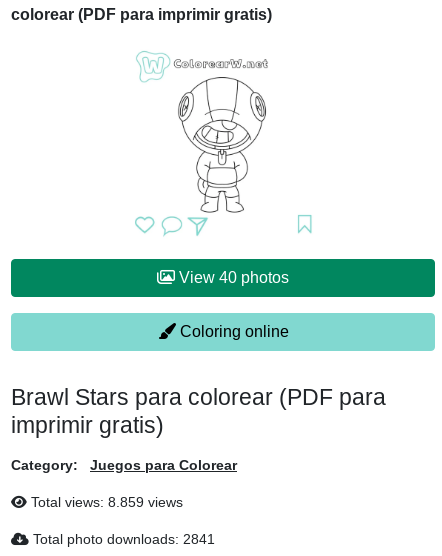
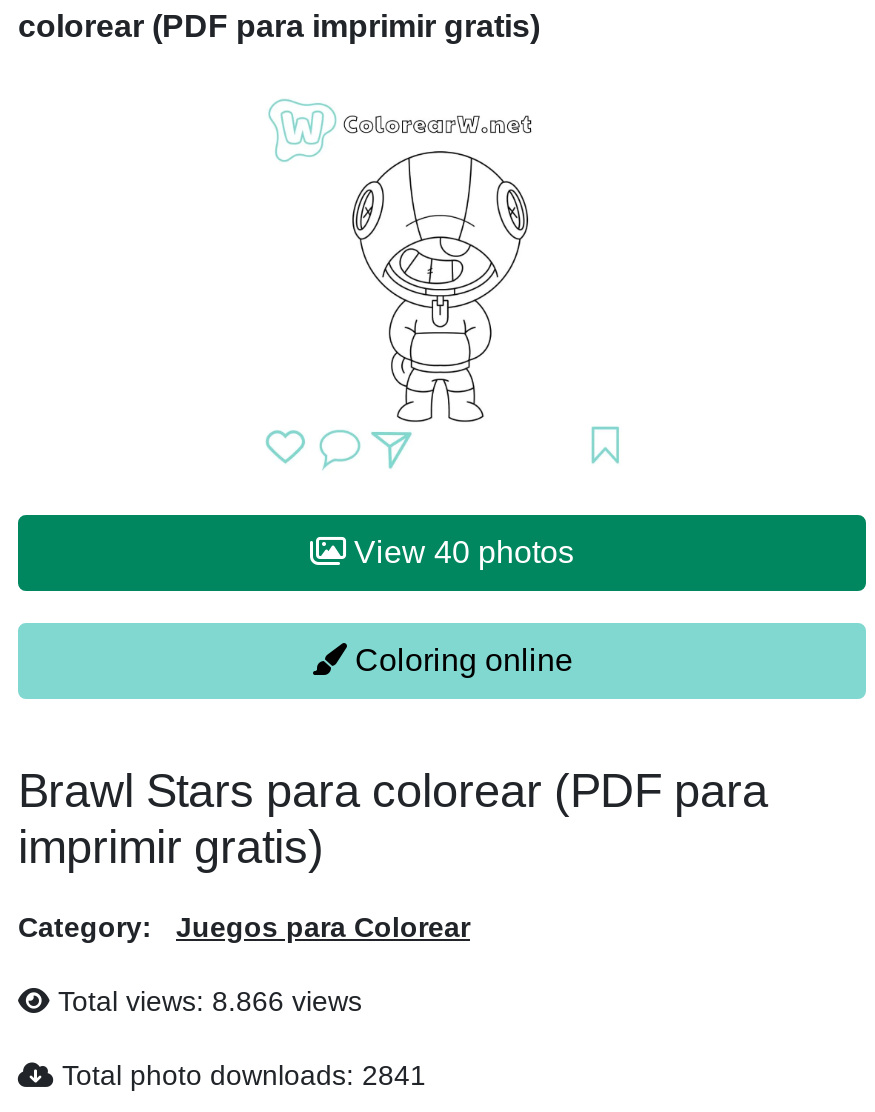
[27,494,183,510] Total views: 8.859 views -> [50,985,362,1017] Total views: 8.866 views

